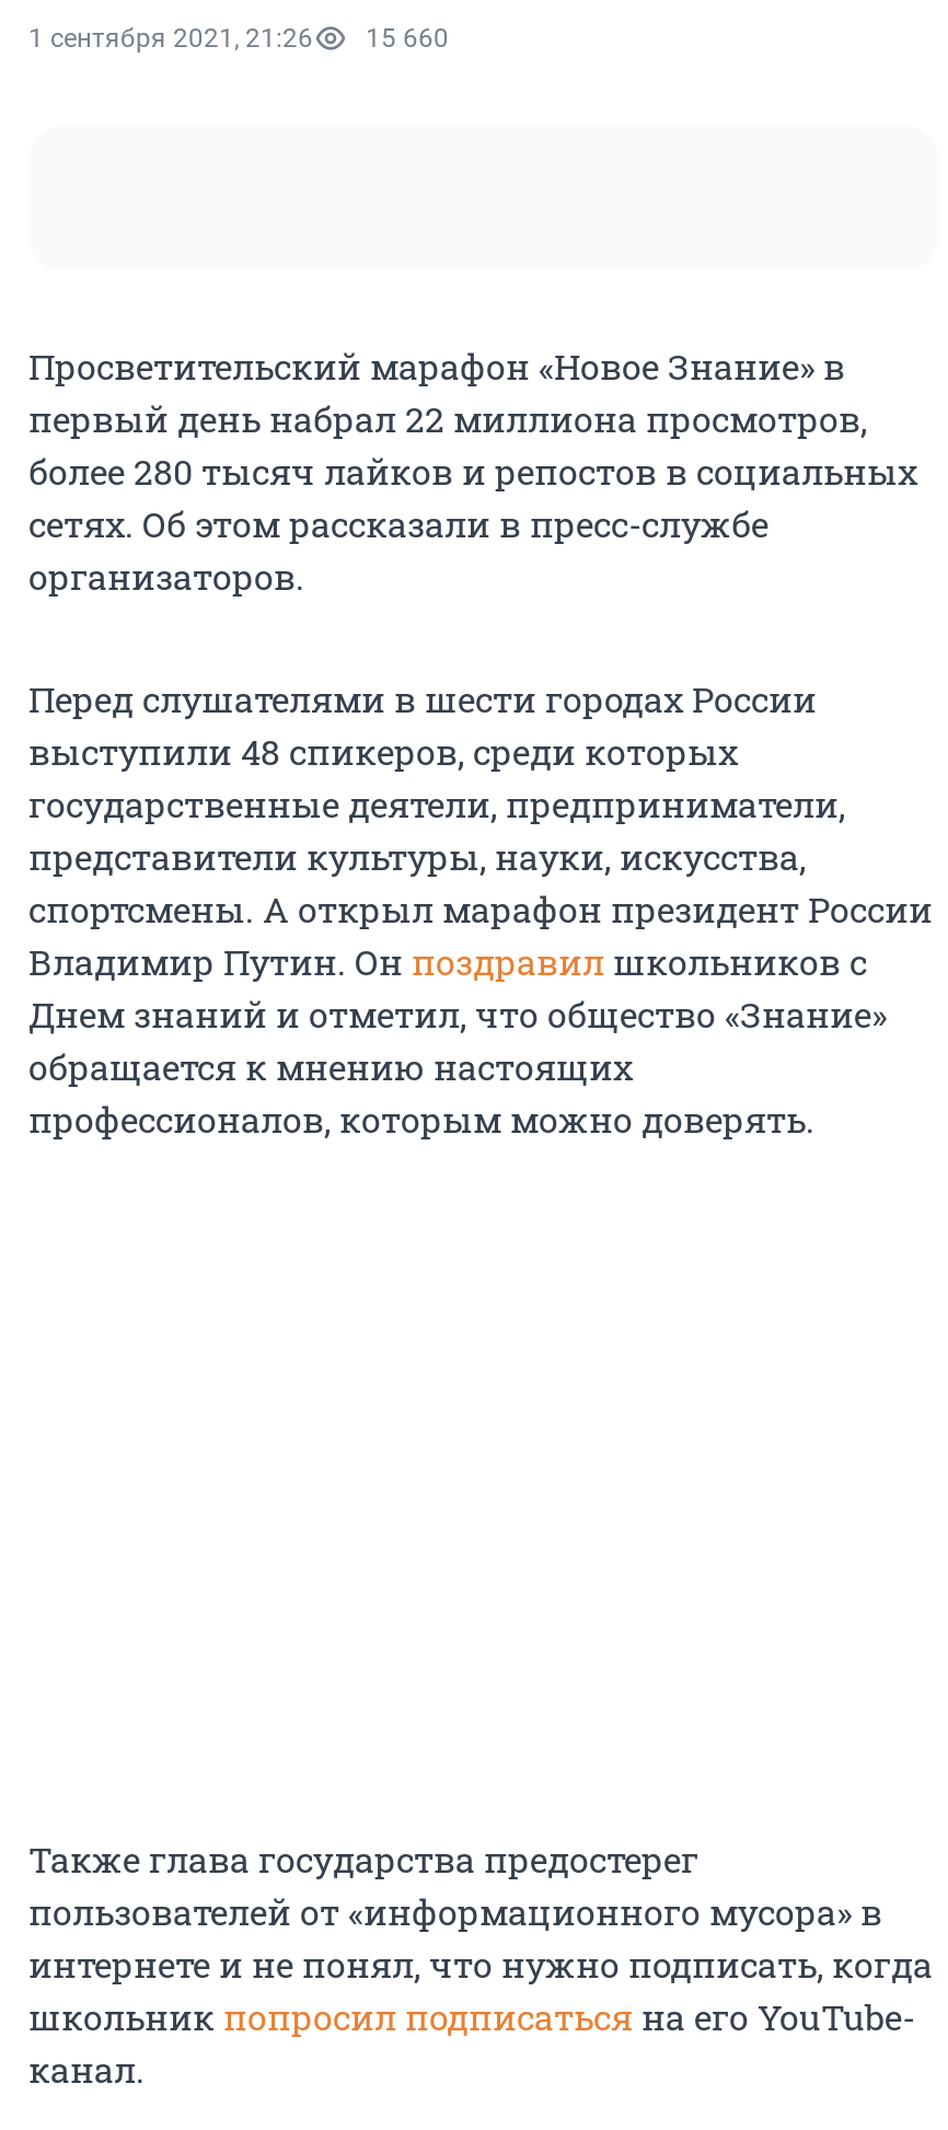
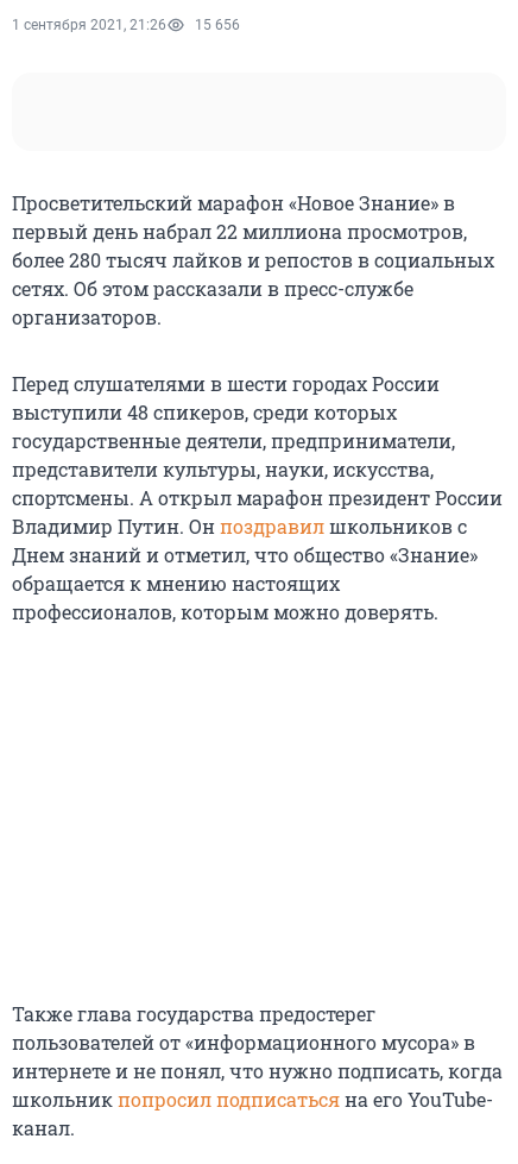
[28,23,449,54] 1 сентября 2021, 21:26 15 660 -> [12,17,240,33] 1 сентября 2021, 21:26 15 656

